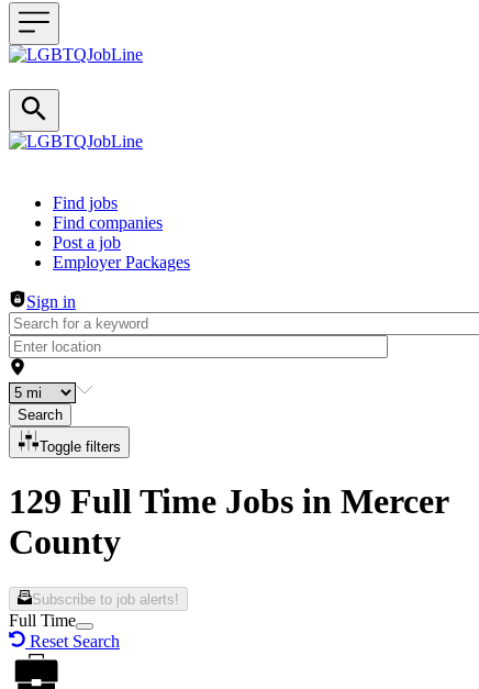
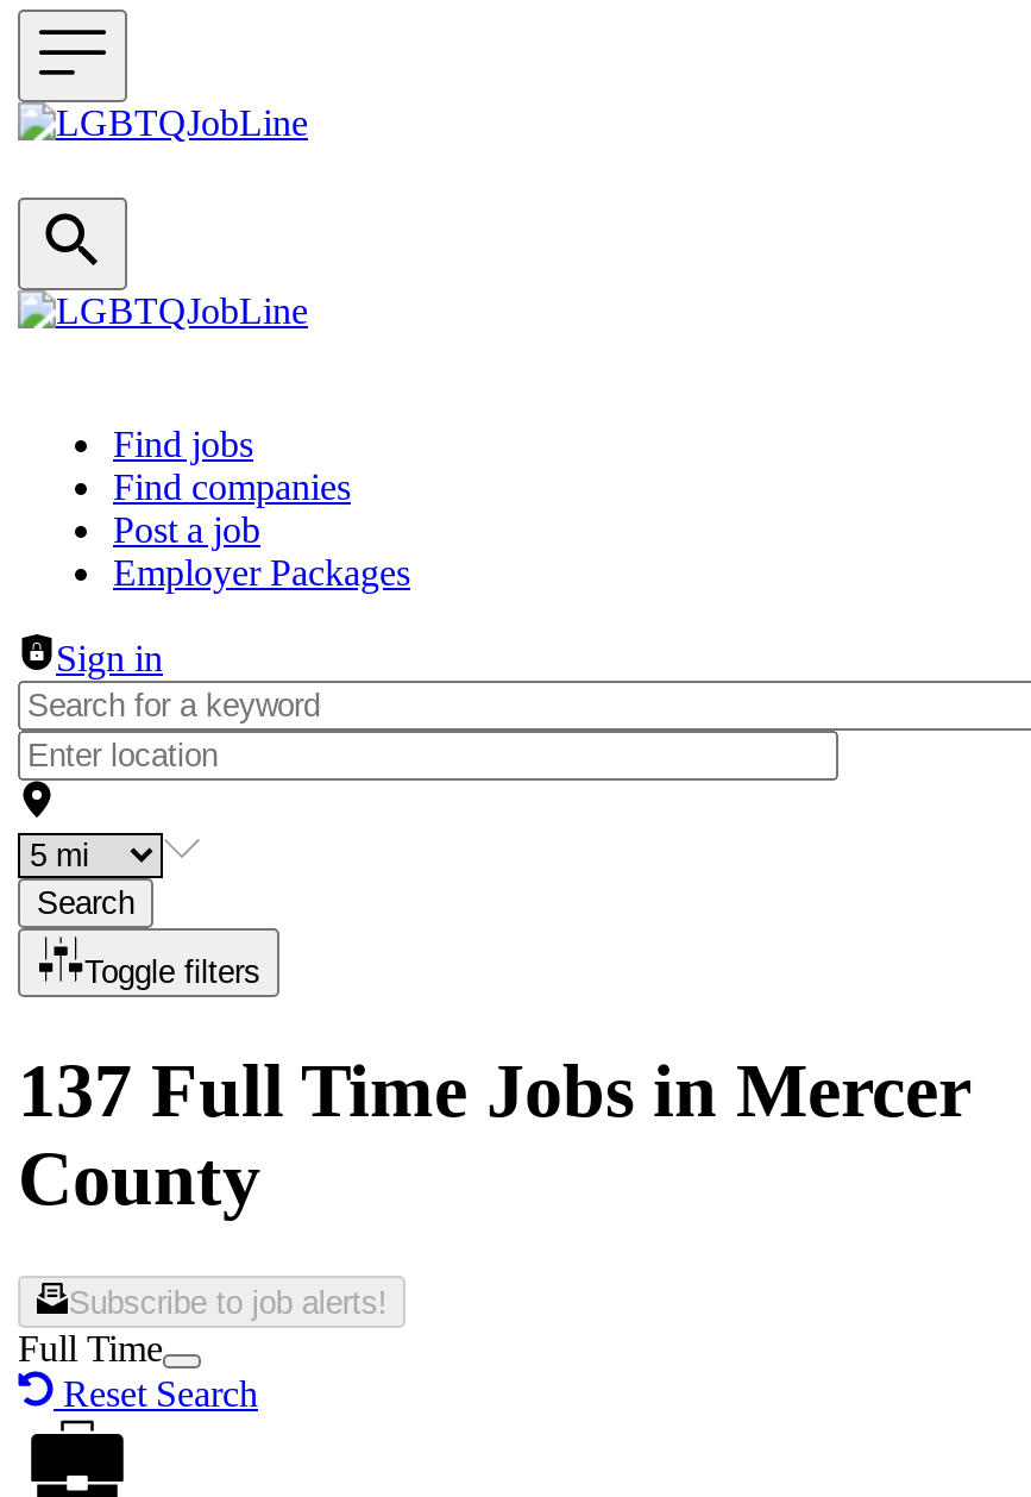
[9,482,448,521] 129 Full Time Jobs in Mercer -> [18,1048,969,1134] 137 Full Time Jobs in Mercer

